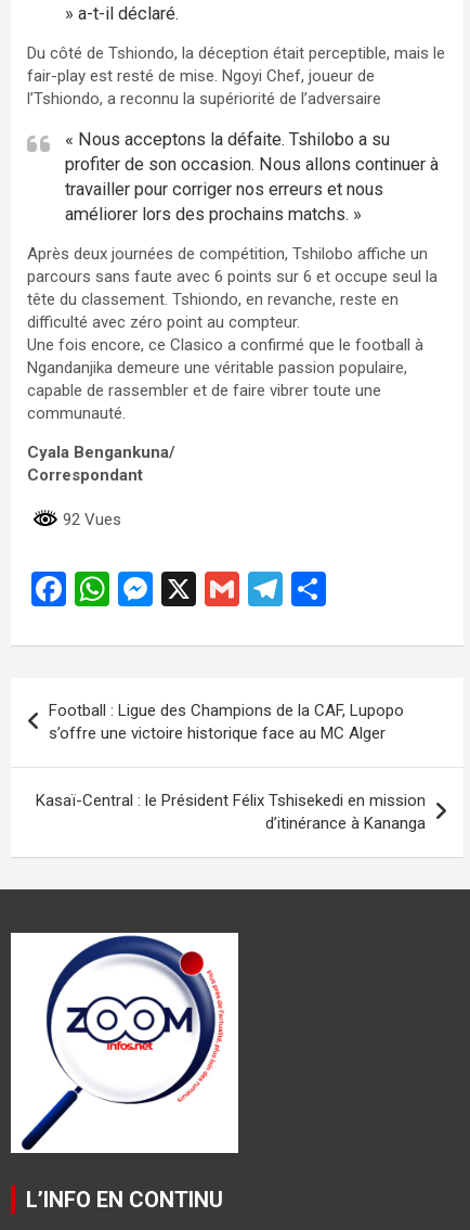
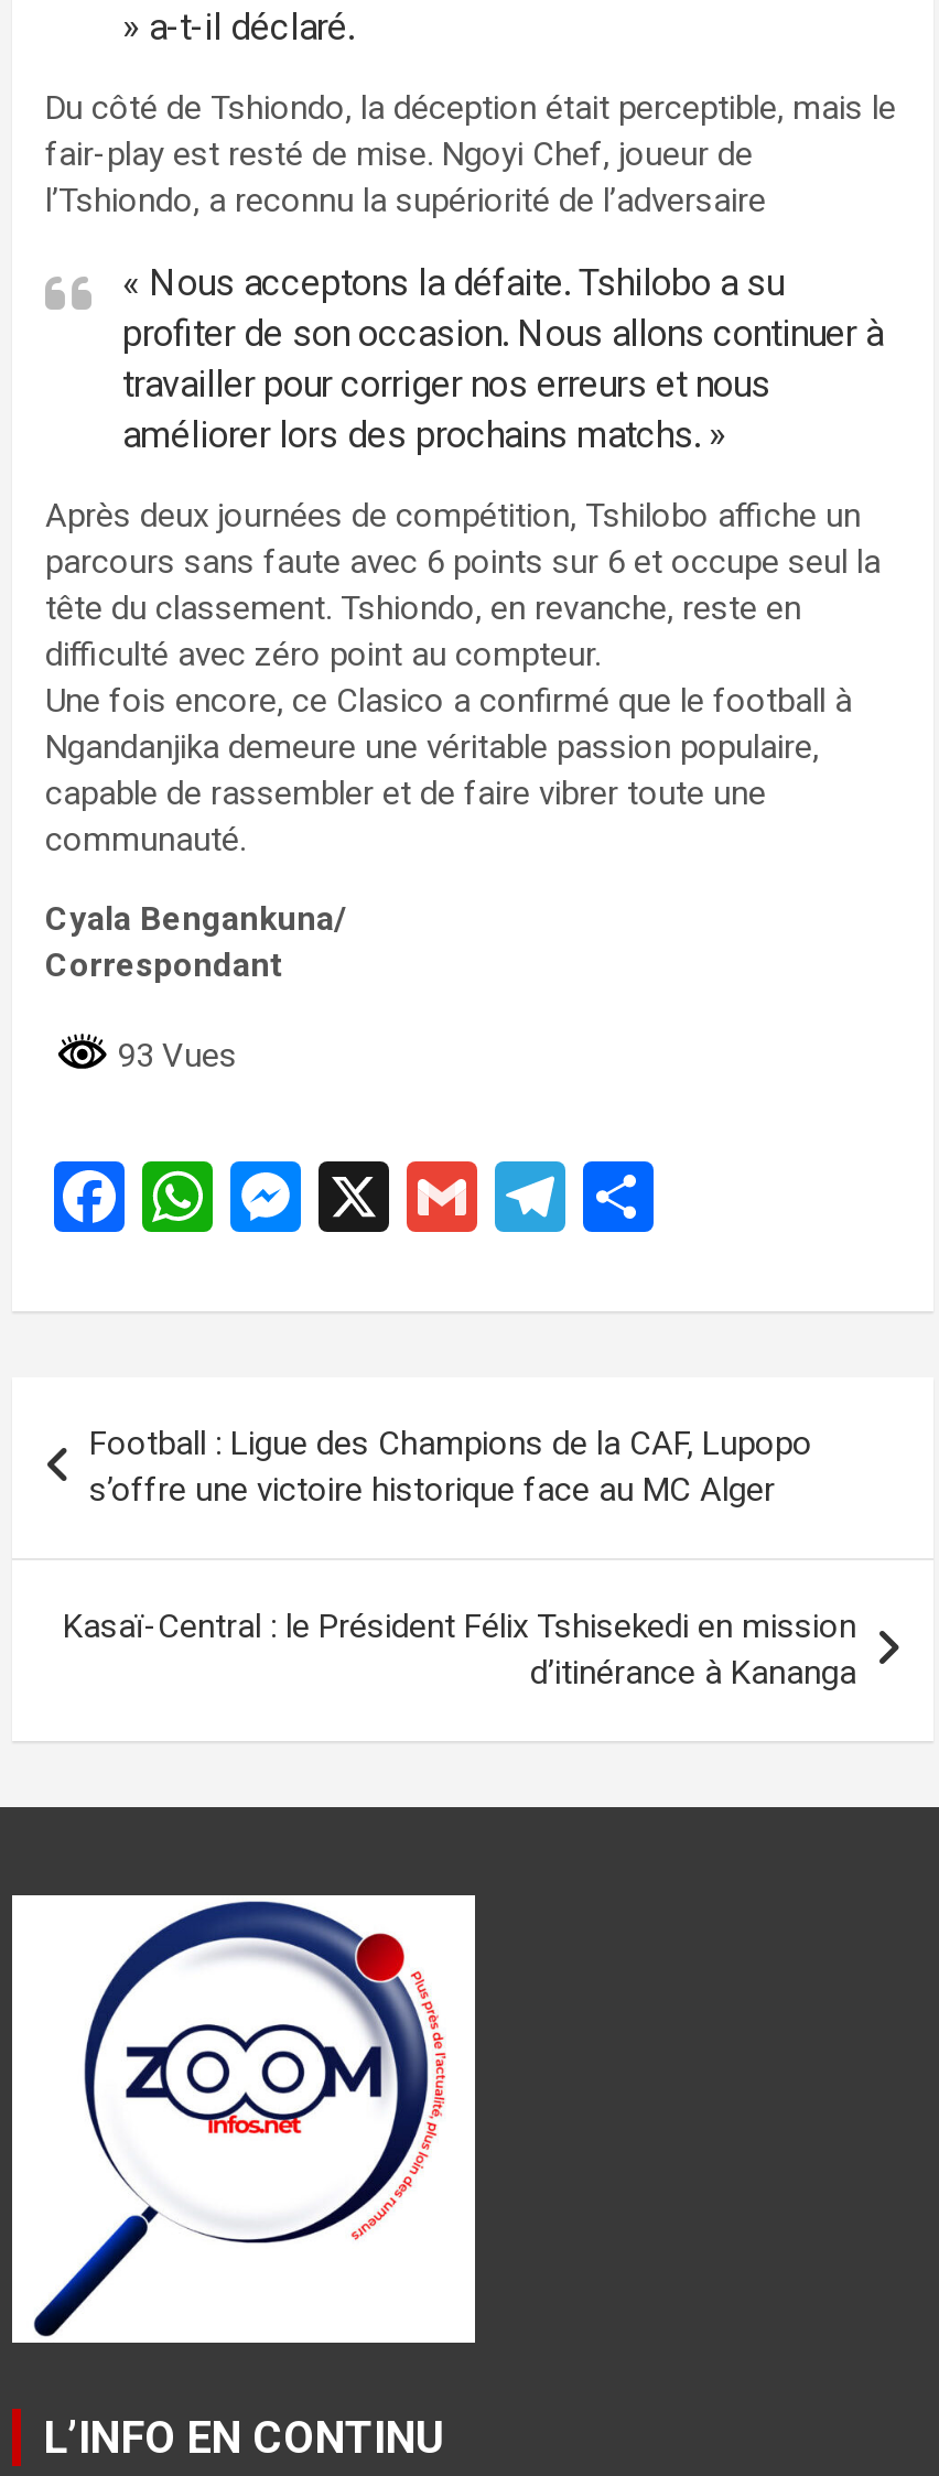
[58,510,121,529] 92 Vues -> [109,1036,237,1075] 93 Vues

